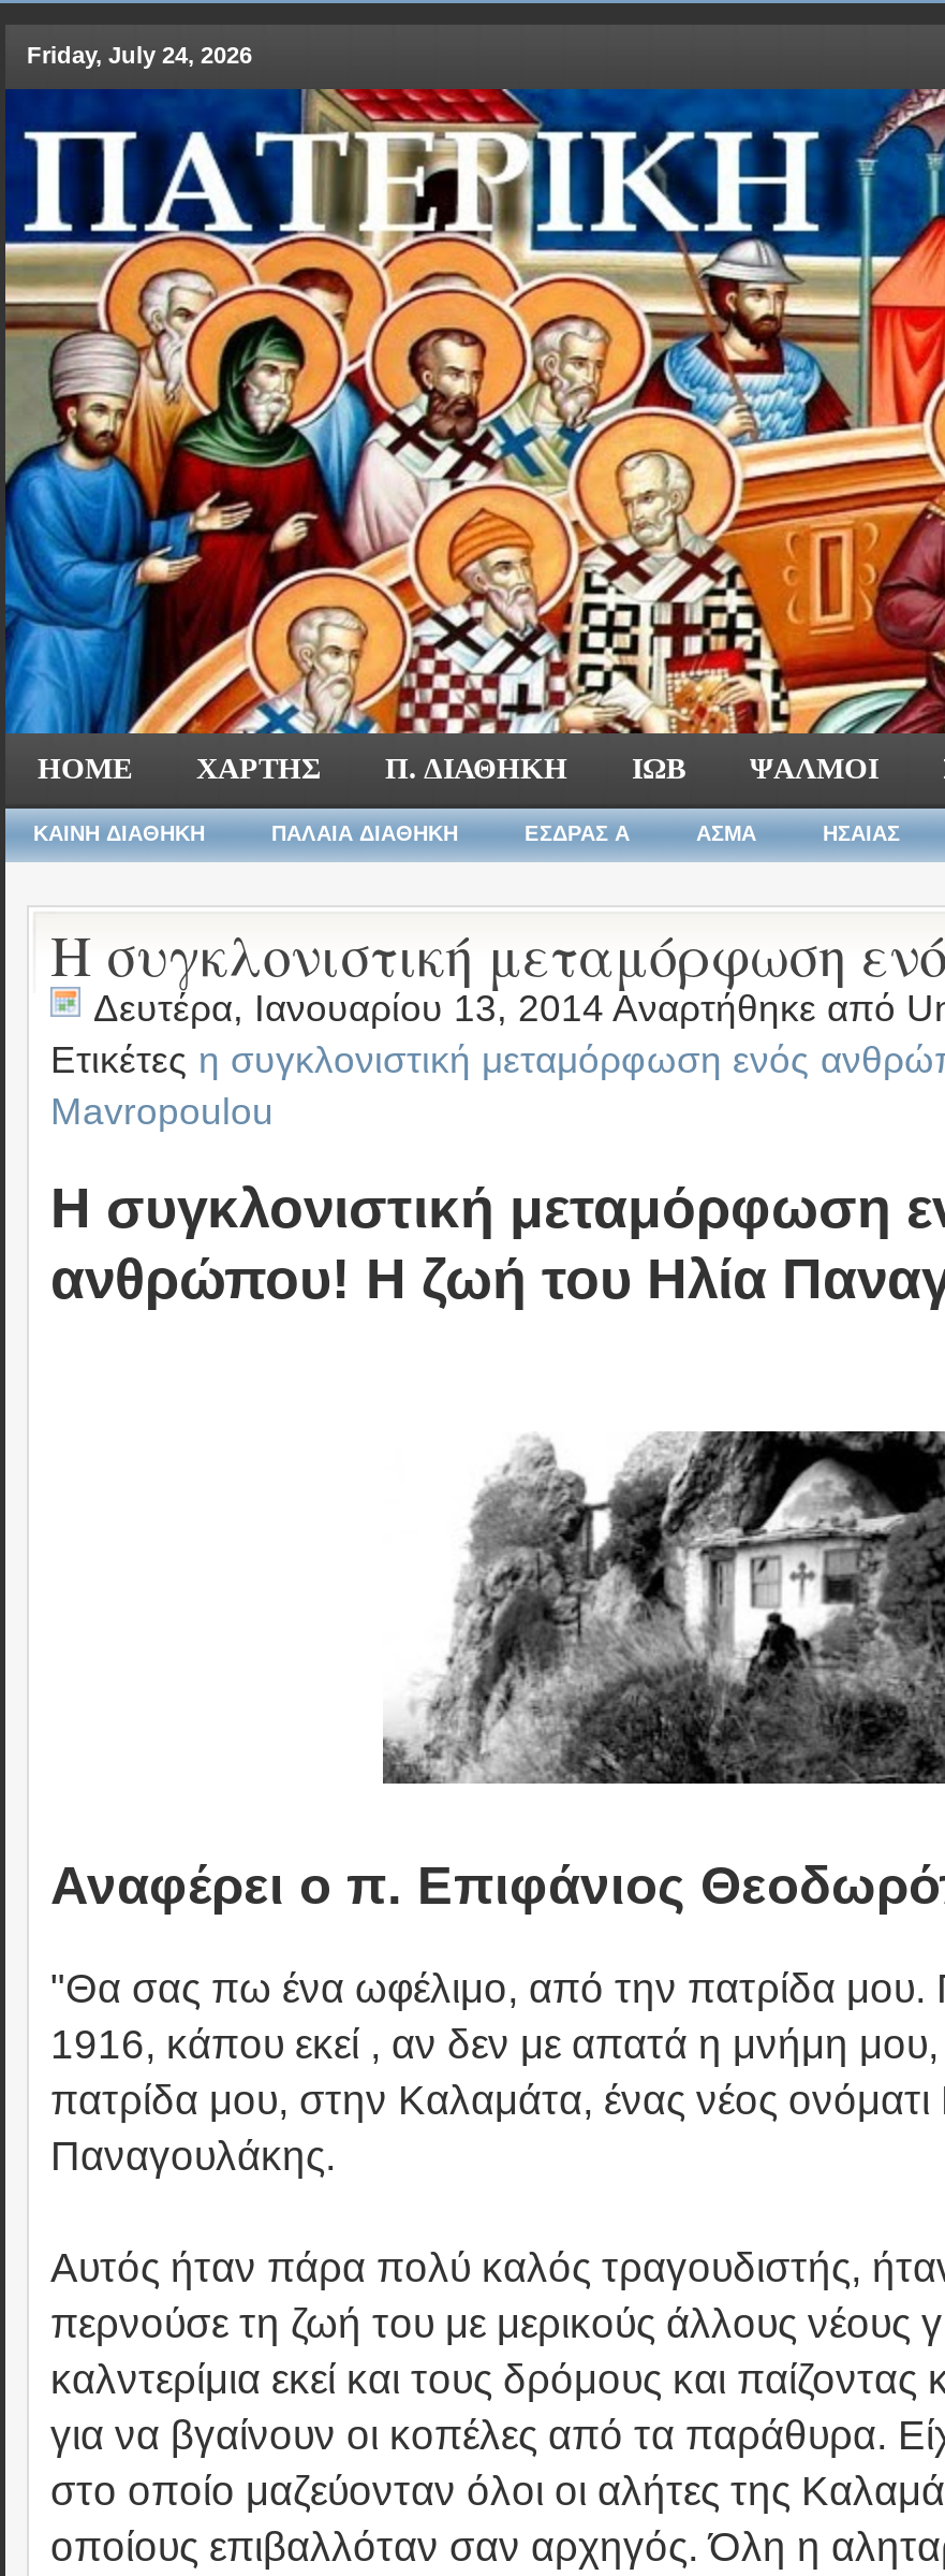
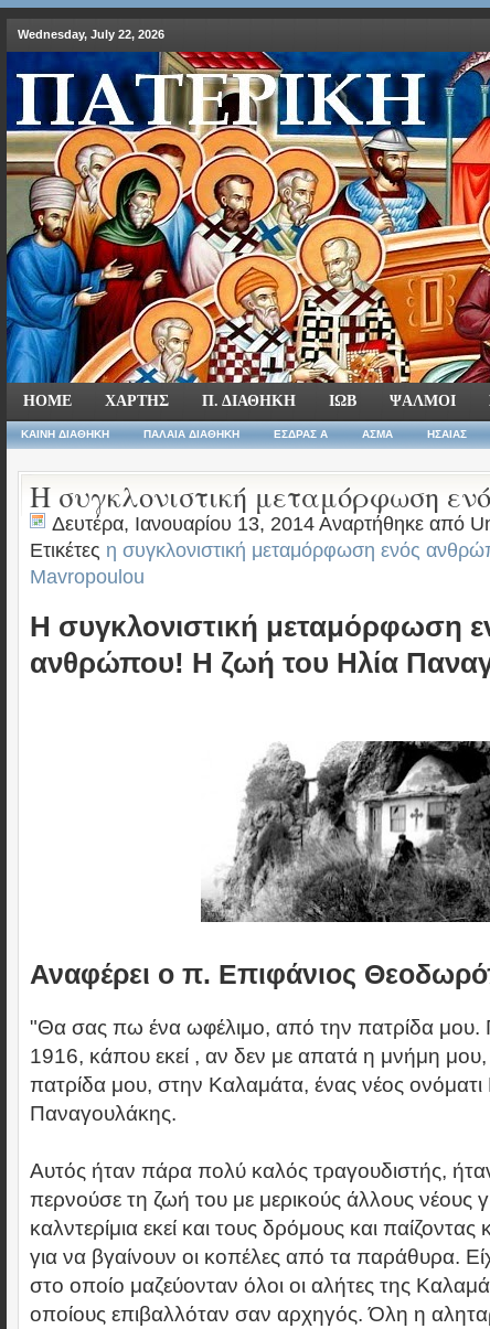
[27,42,252,68] Friday, July 24, 2026 -> [18,28,164,41] Wednesday, July 22, 2026

